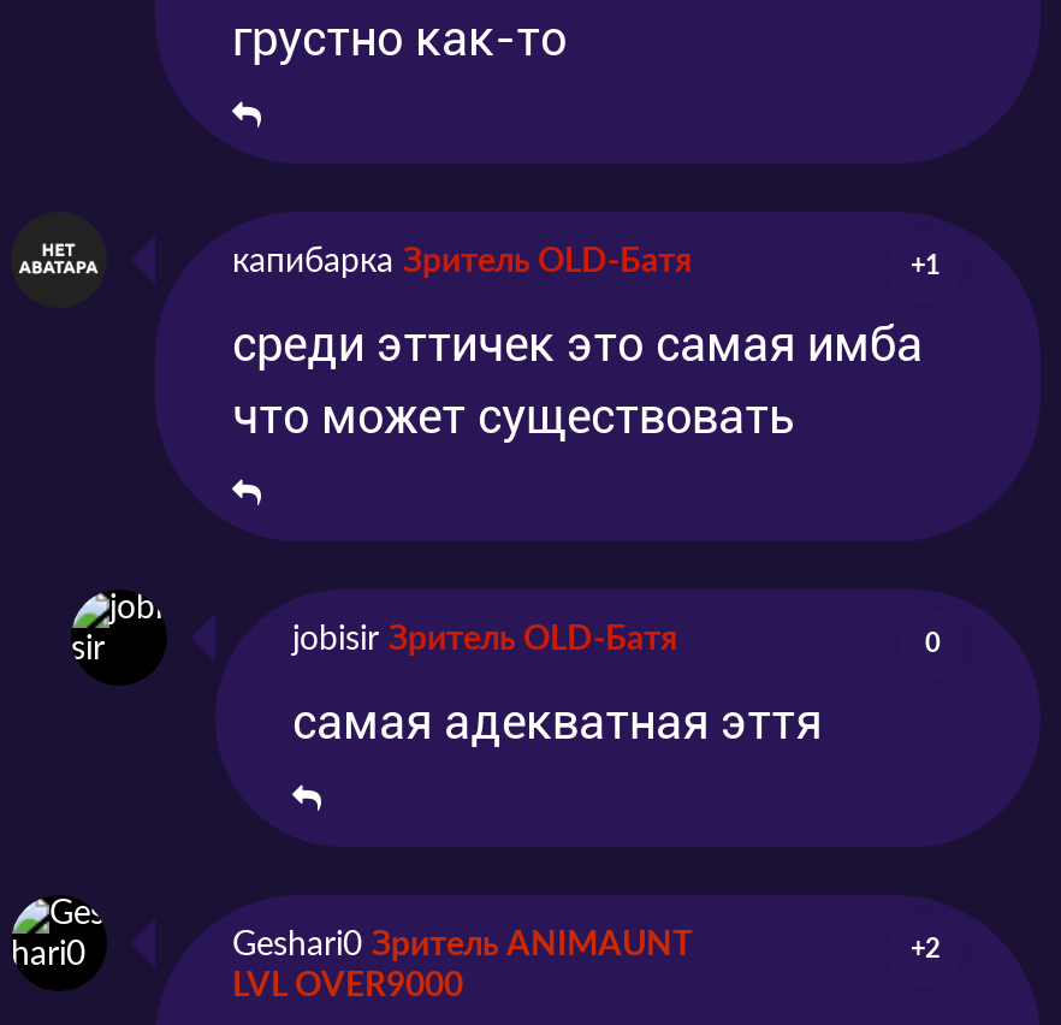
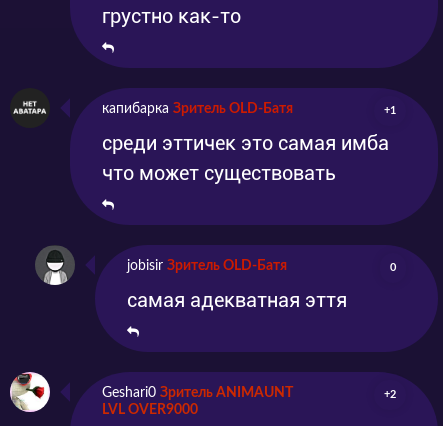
[71,589,167,688] [image] -> [35,245,75,286] [image]
[11,895,109,994] [image] -> [9,371,51,413] [image]

